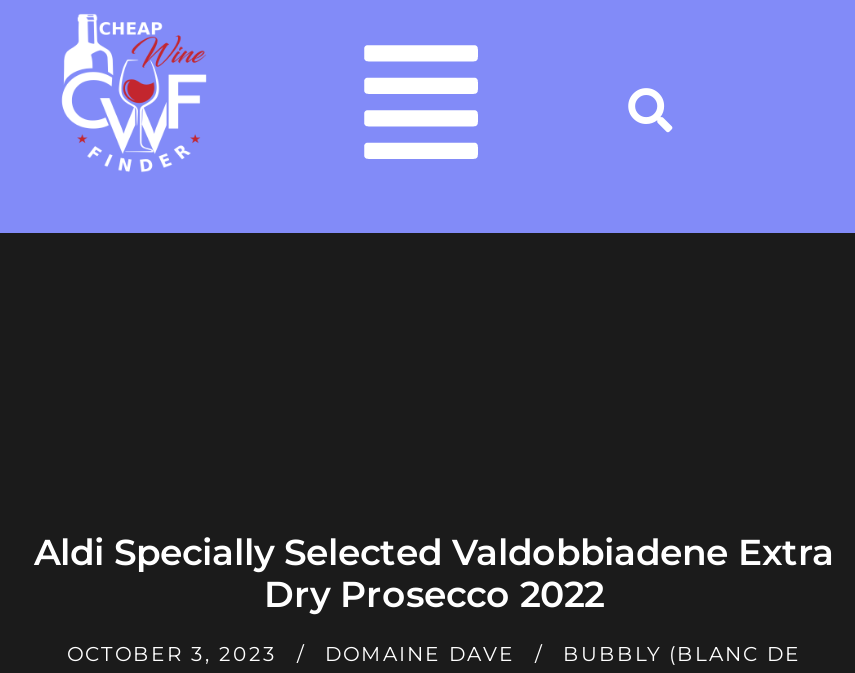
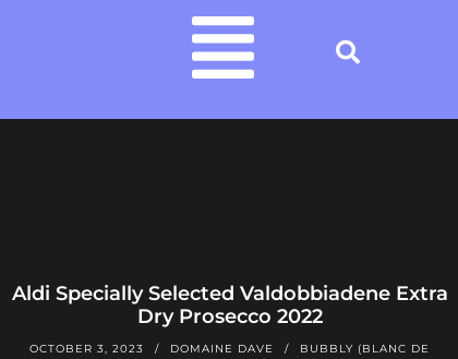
[60,13,208,173] [image] -> none

